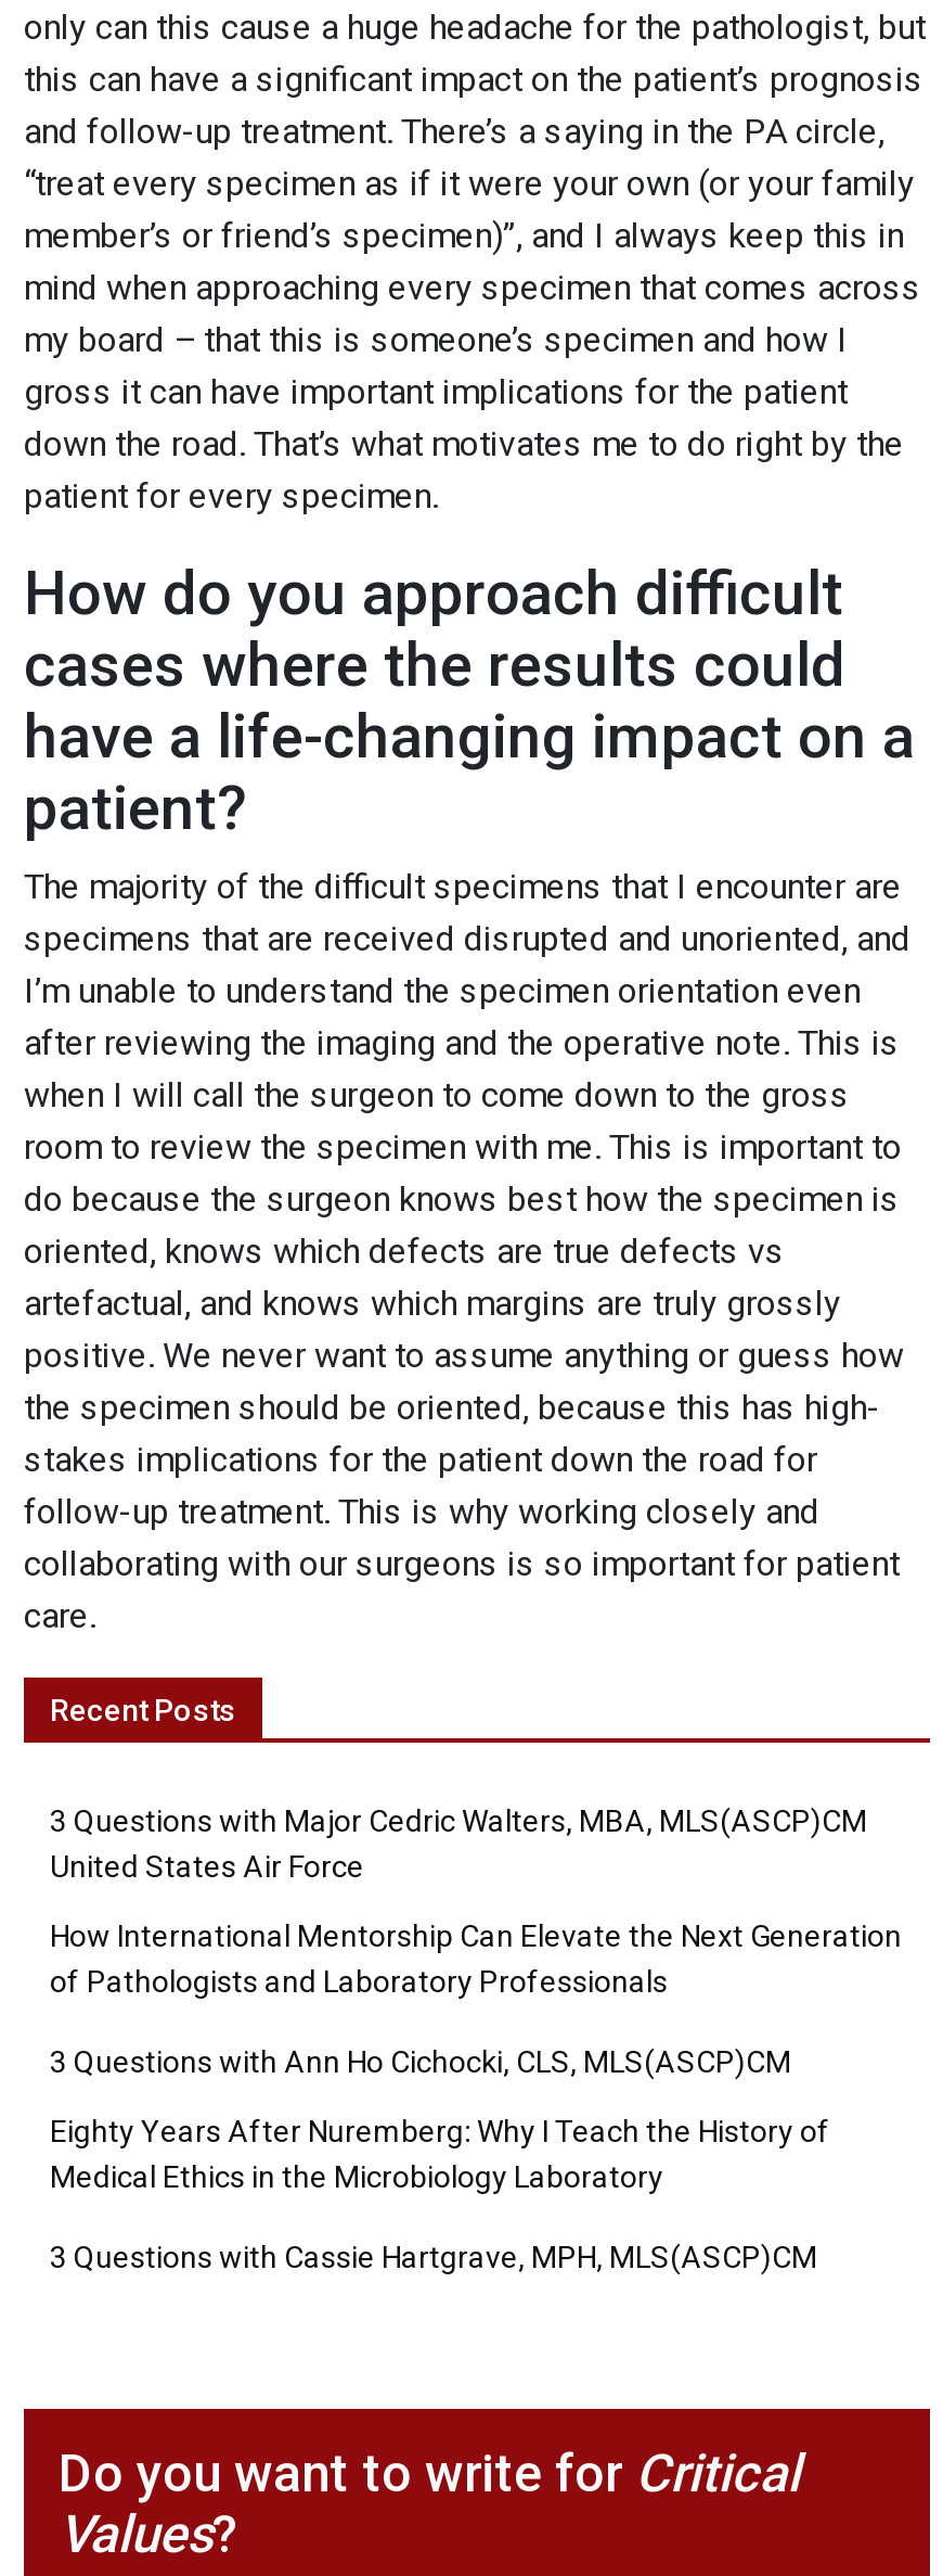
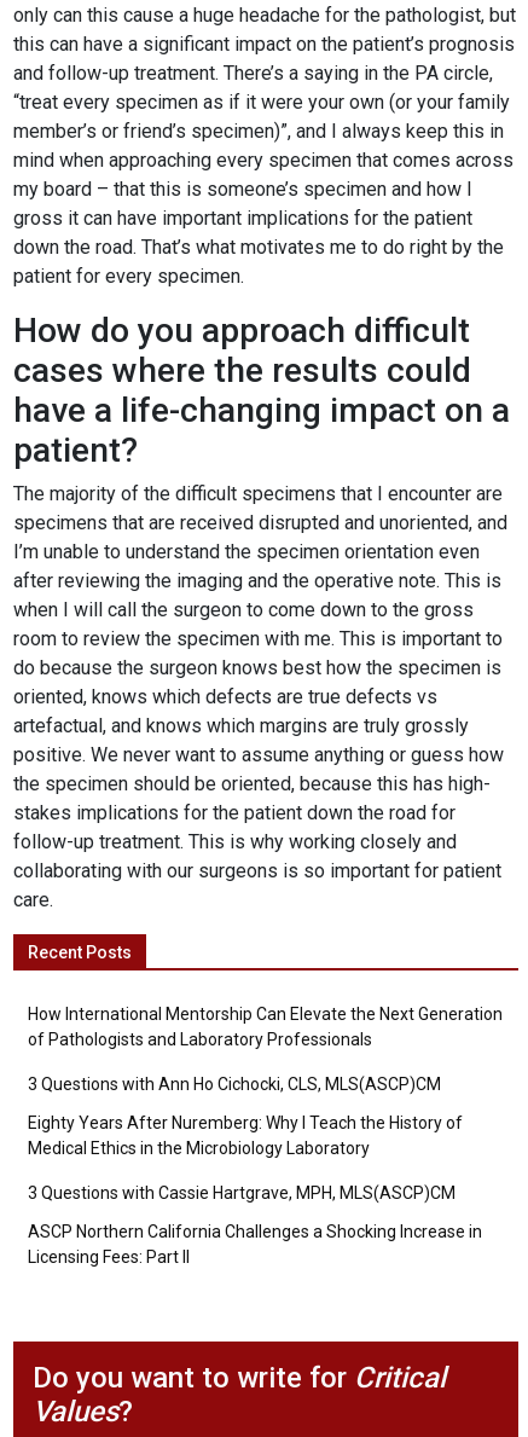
[50,1803,867,1884] 3 Questions with Major Cedric Walters, MBA, MLS(ASCP)CM | United States Air Force -> none
moved [50,1918,902,2274] -> [28,1004,503,1203]: How International Mentorship Can Elevate the Next Generation | of Pathologists and Laboratory Professionals | 3 Questions with Ann Ho Cichocki, CLS, MLS(ASCP)CM | Eighty Years After Nuremberg: Why I Teach the History of | Medical Ethics in the Microbiology Laboratory | 3 Questions with Cassie Hartgrave, MPH, MLS(ASCP)CM
none -> [28,1222,482,1267] ASCP Northern California Challenges a Shocking Increase in | Licensing Fees: Part II

